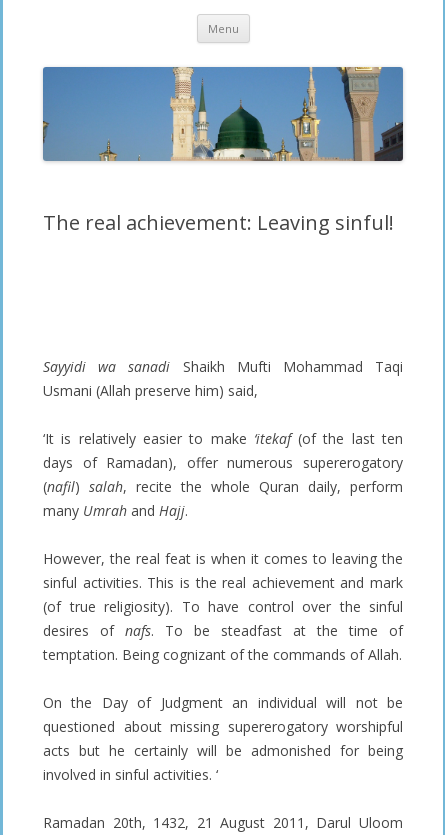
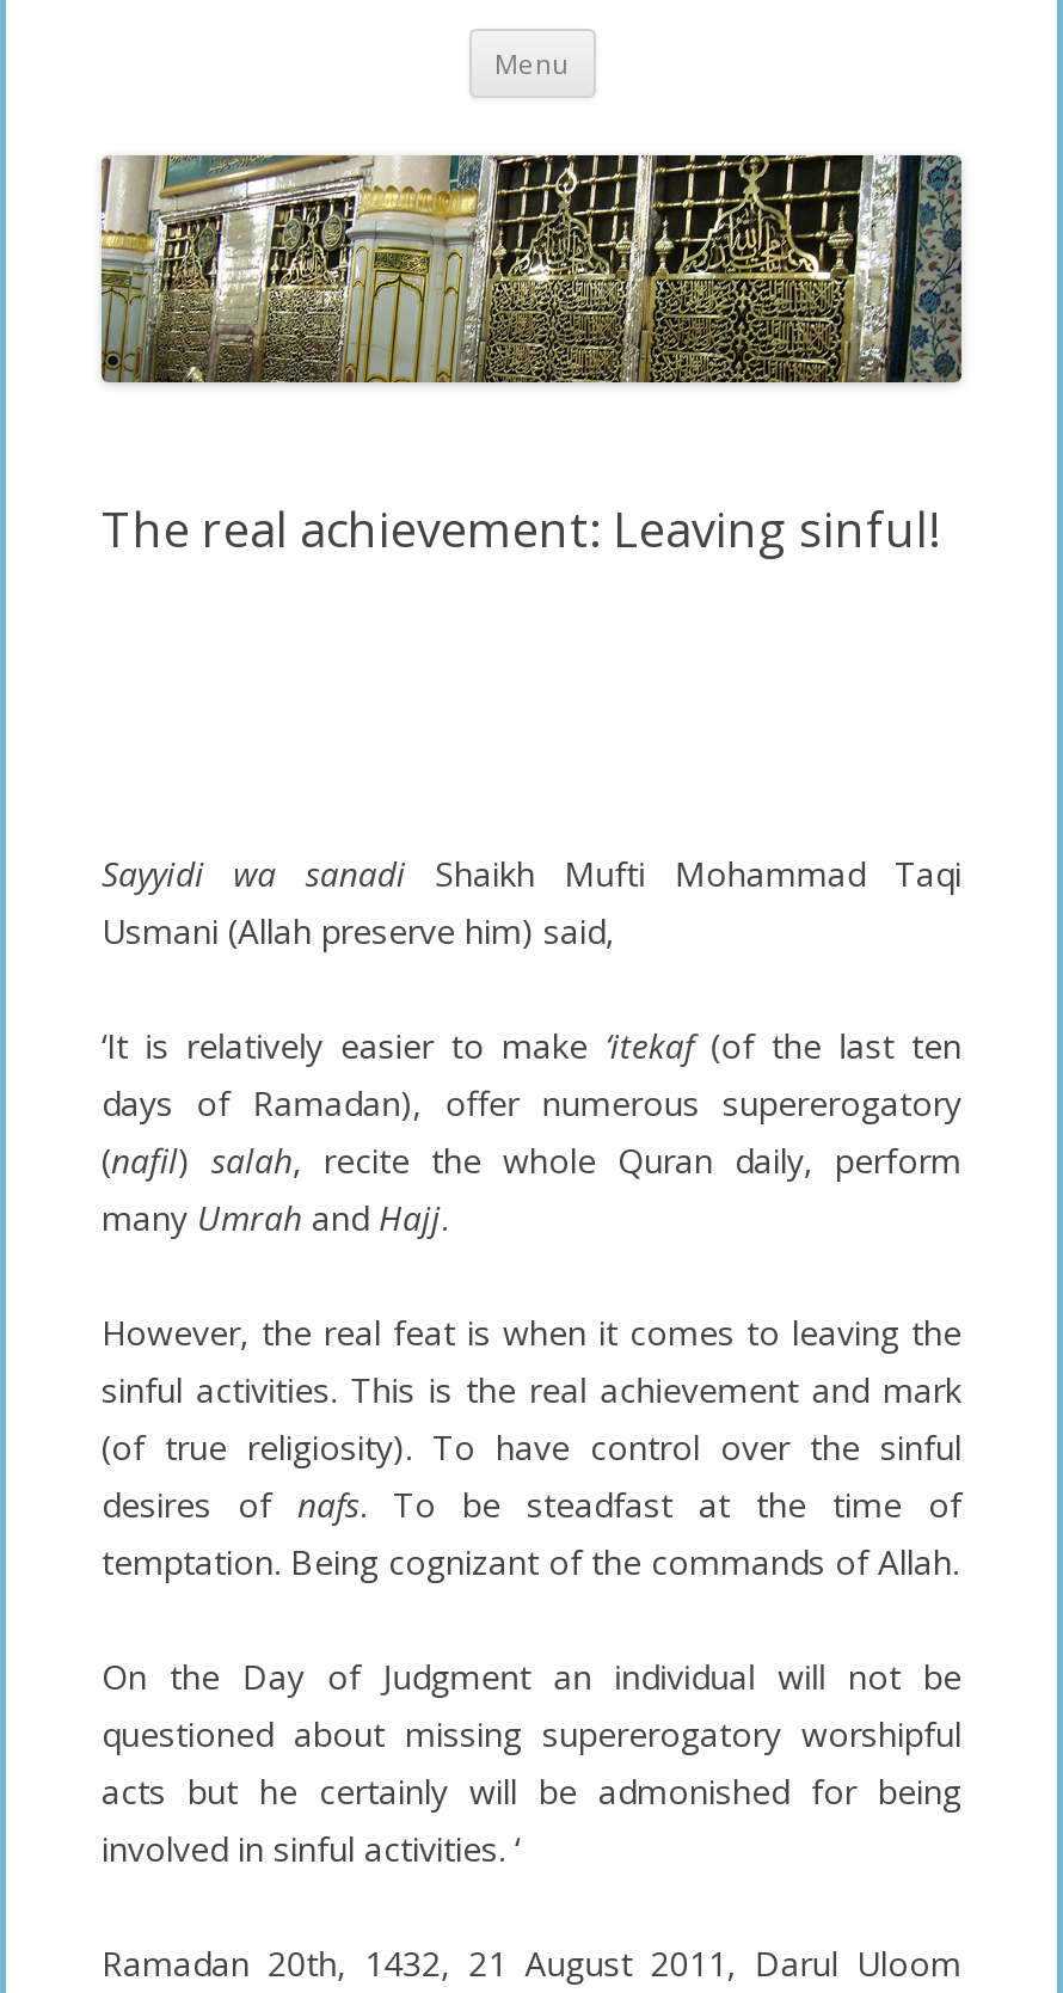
[42,66,404,162] [image] -> [99,153,964,385] [image]

